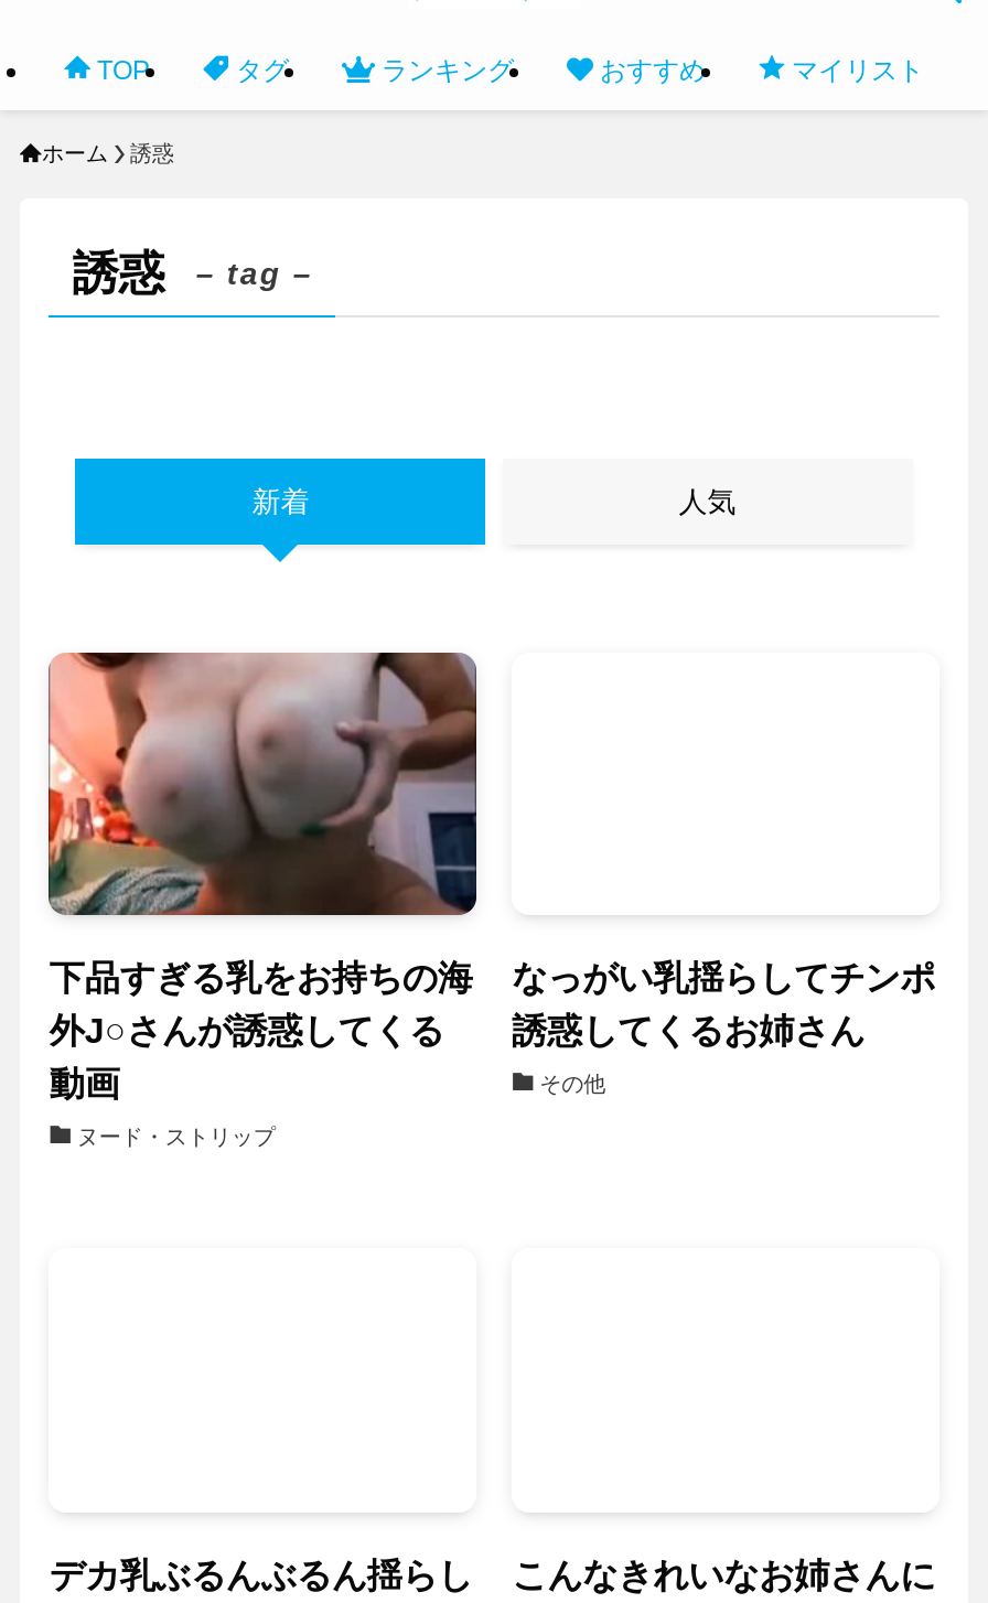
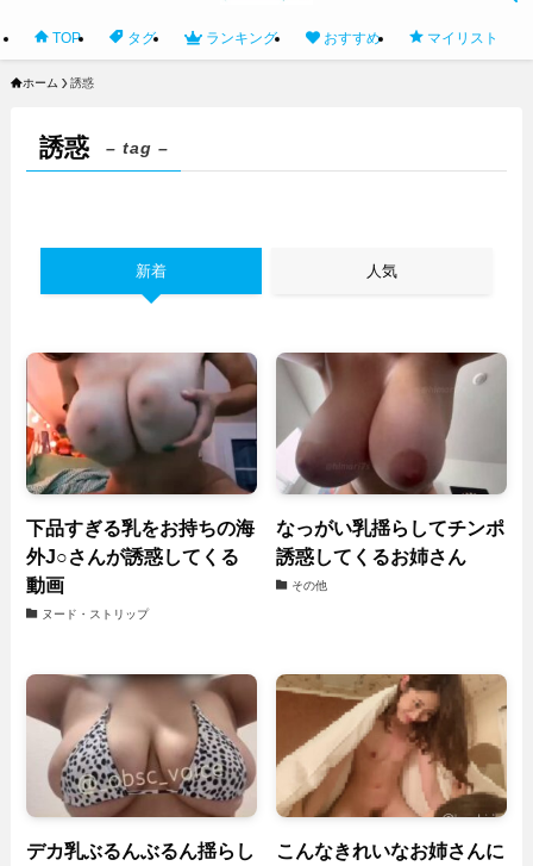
none -> [275,351,508,496] [image]
none -> [25,673,258,818] [image]
none -> [275,673,508,818] [image]

